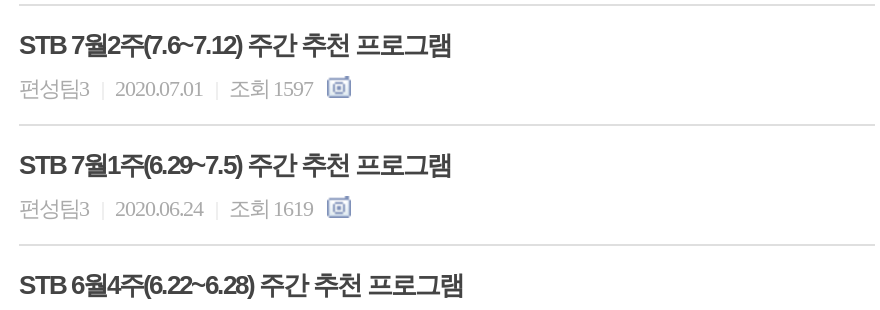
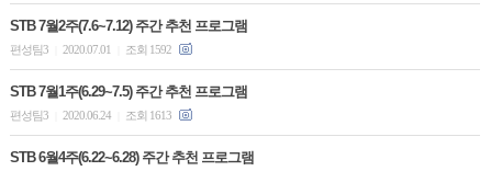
[19,76,317,100] 편성팀3 2020.07.01 조회 1597 -> [10,43,174,56] 편성팀3 2020.07.01 조회 1592
[19,196,317,220] 편성팀3 2020.06.24 조회 1619 -> [10,109,174,122] 편성팀3 2020.06.24 조회 1613

